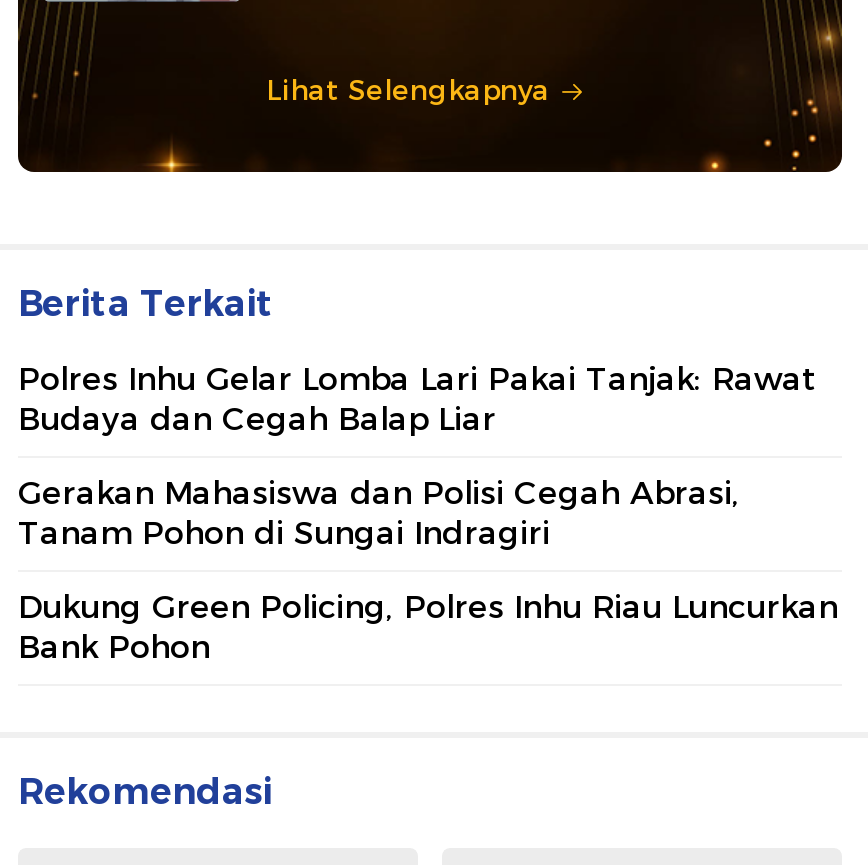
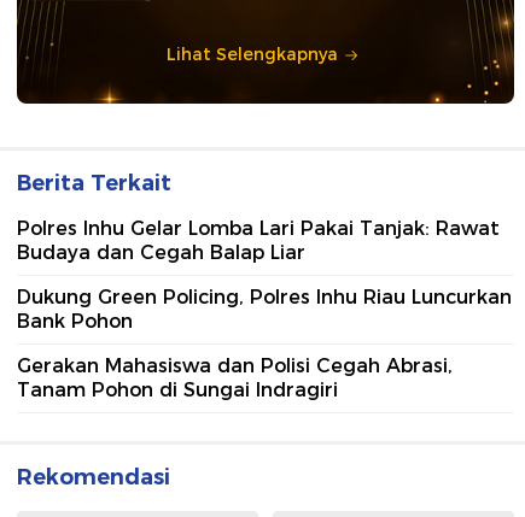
moved [18,475,740,553] -> [17,355,453,402]: Gerakan Mahasiswa dan Polisi Cegah Abrasi, | Tanam Pohon di Sungai Indragiri
moved [18,589,838,667] -> [17,286,512,333]: Dukung Green Policing, Polres Inhu Riau Luncurkan | Bank Pohon

